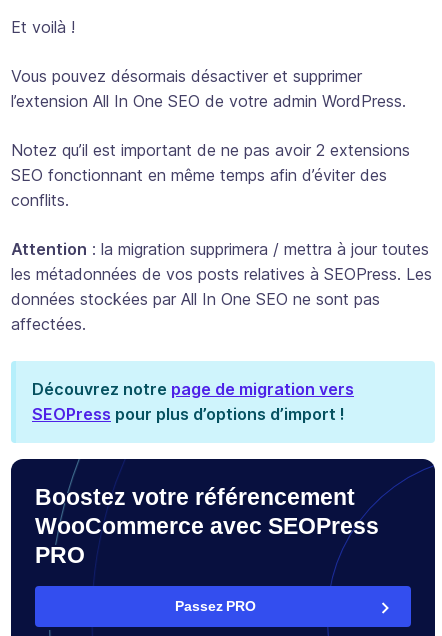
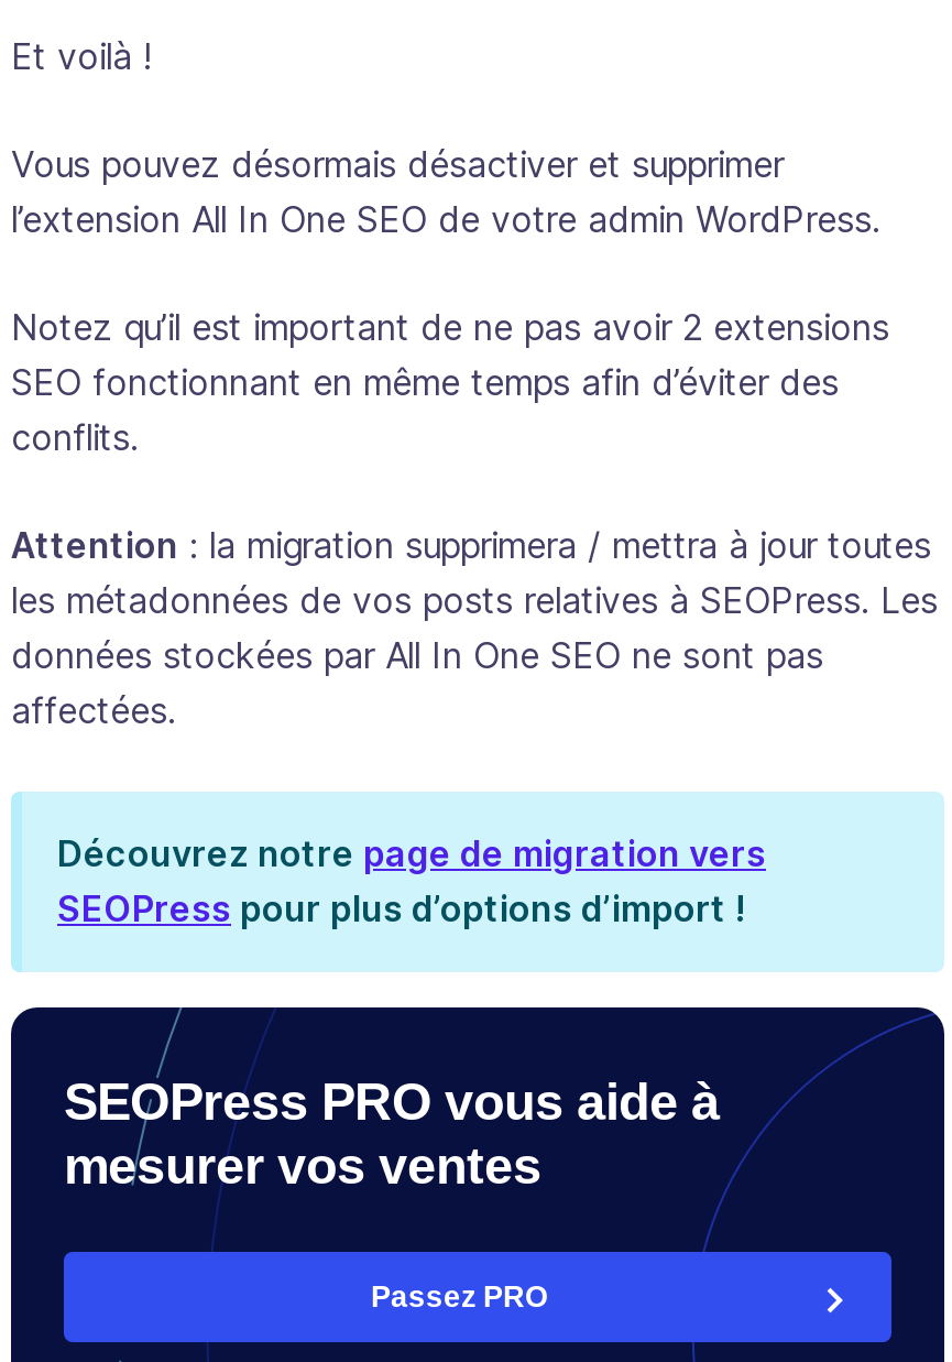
[35,483,379,569] Boostez votre référencement | WooCommerce avec SEOPress | PRO -> [64,1071,720,1196] SEOPress PRO vous aide à | mesurer vos ventes

